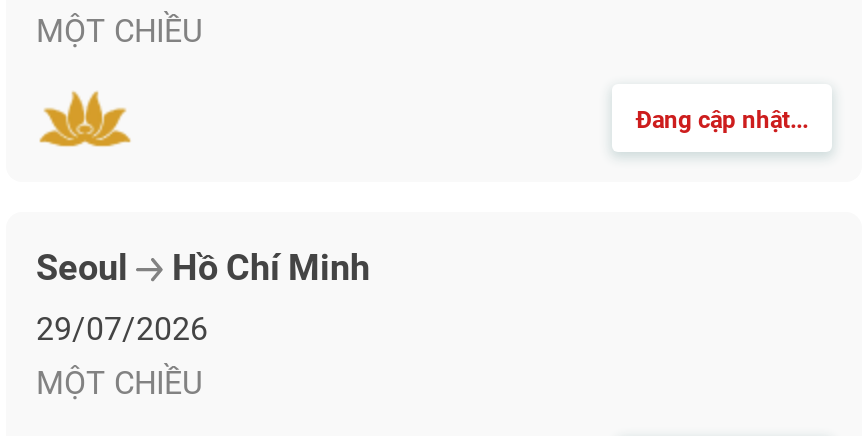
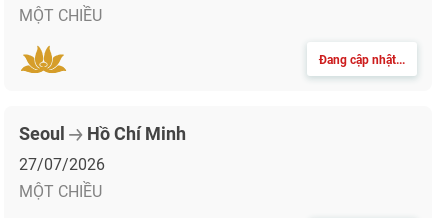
[36,310,208,348] 29/07/2026 -> [19,155,105,174] 27/07/2026

